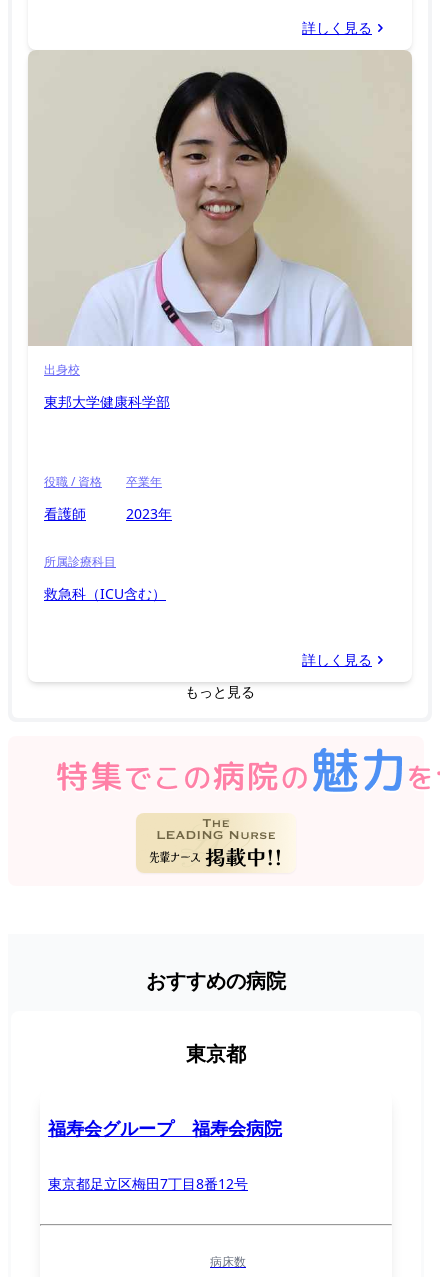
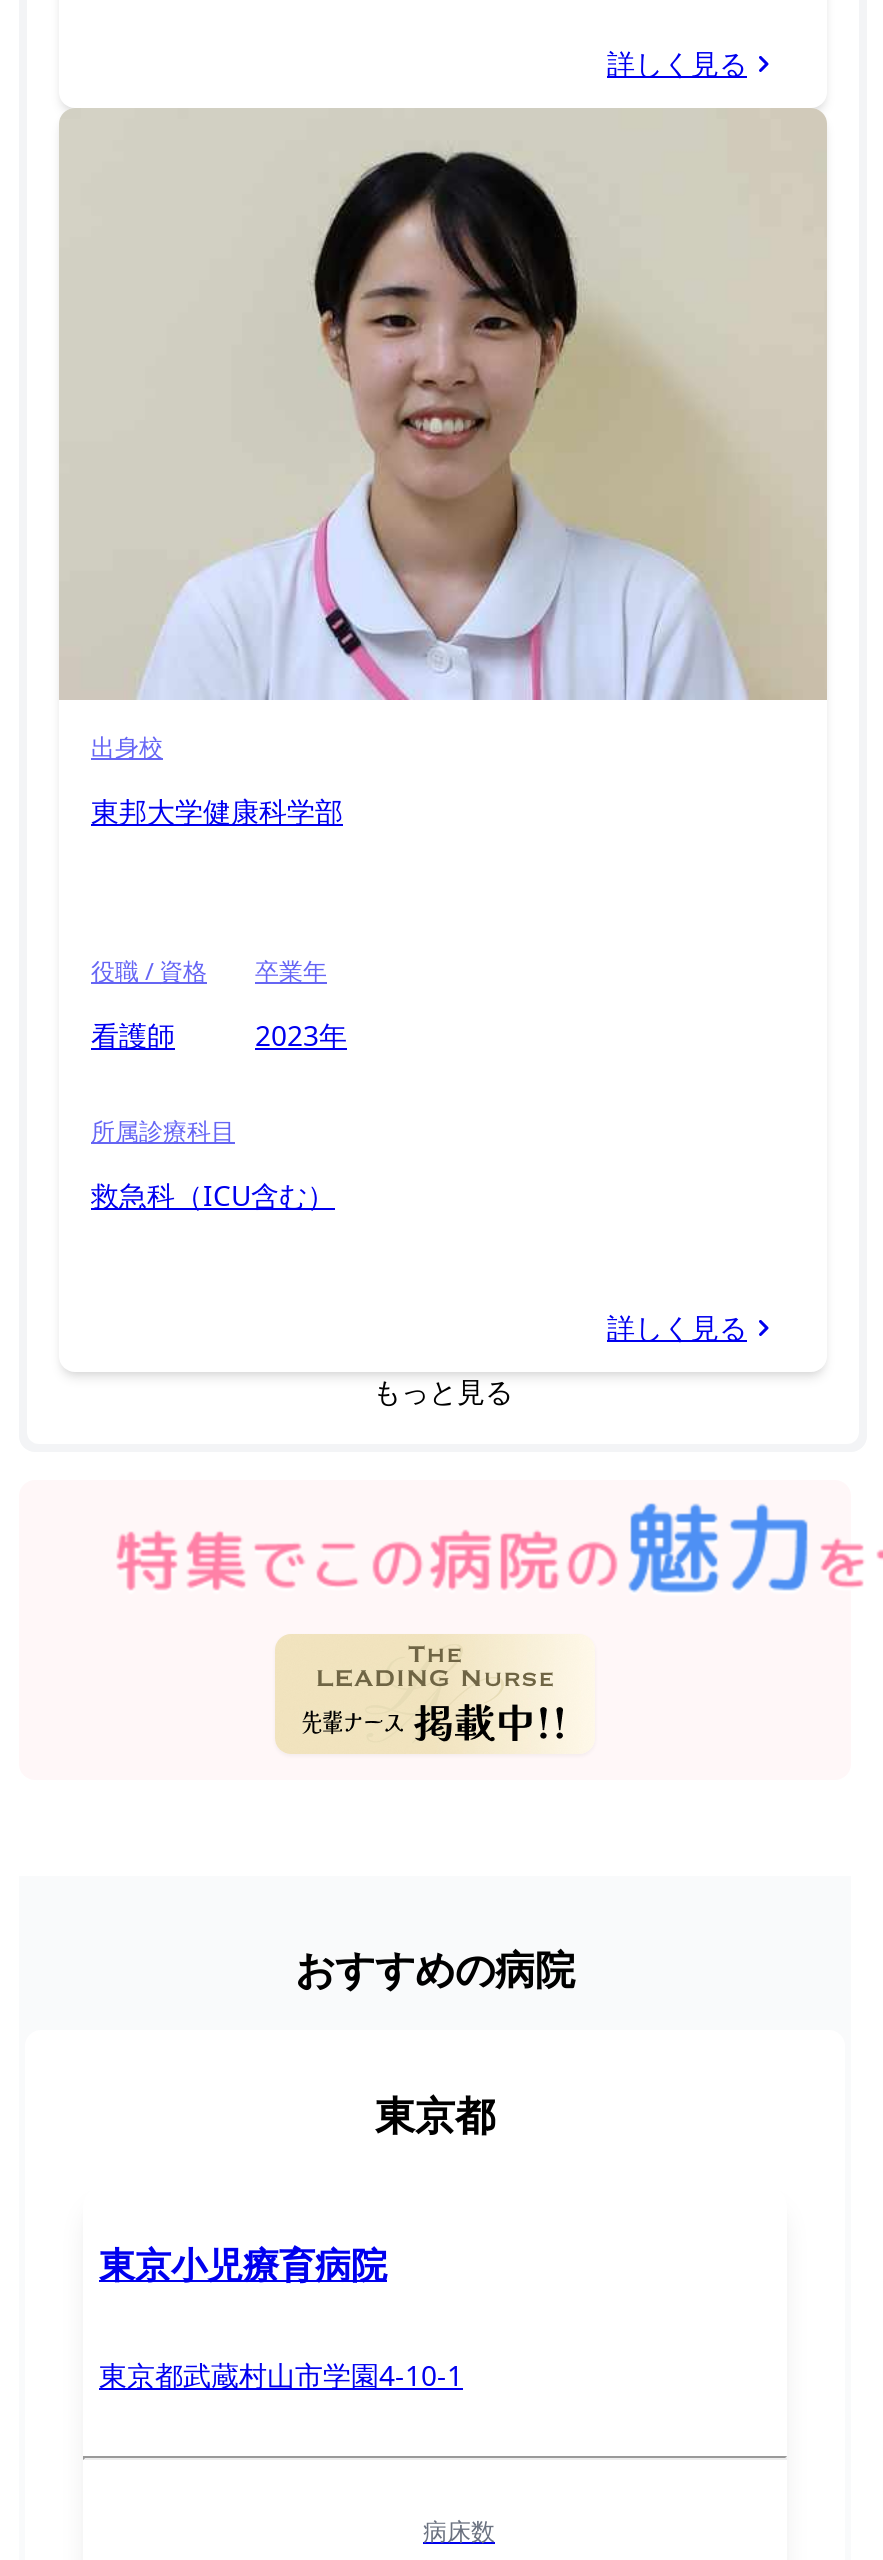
[48,1116,282,1140] 福寿会グループ 福寿会病院 -> [99,2240,387,2288] 東京小児療育病院
[48,1174,248,1193] 東京都足立区梅田7丁目8番12号 -> [99,2356,463,2394] 東京都武蔵村山市学園4-10-1

